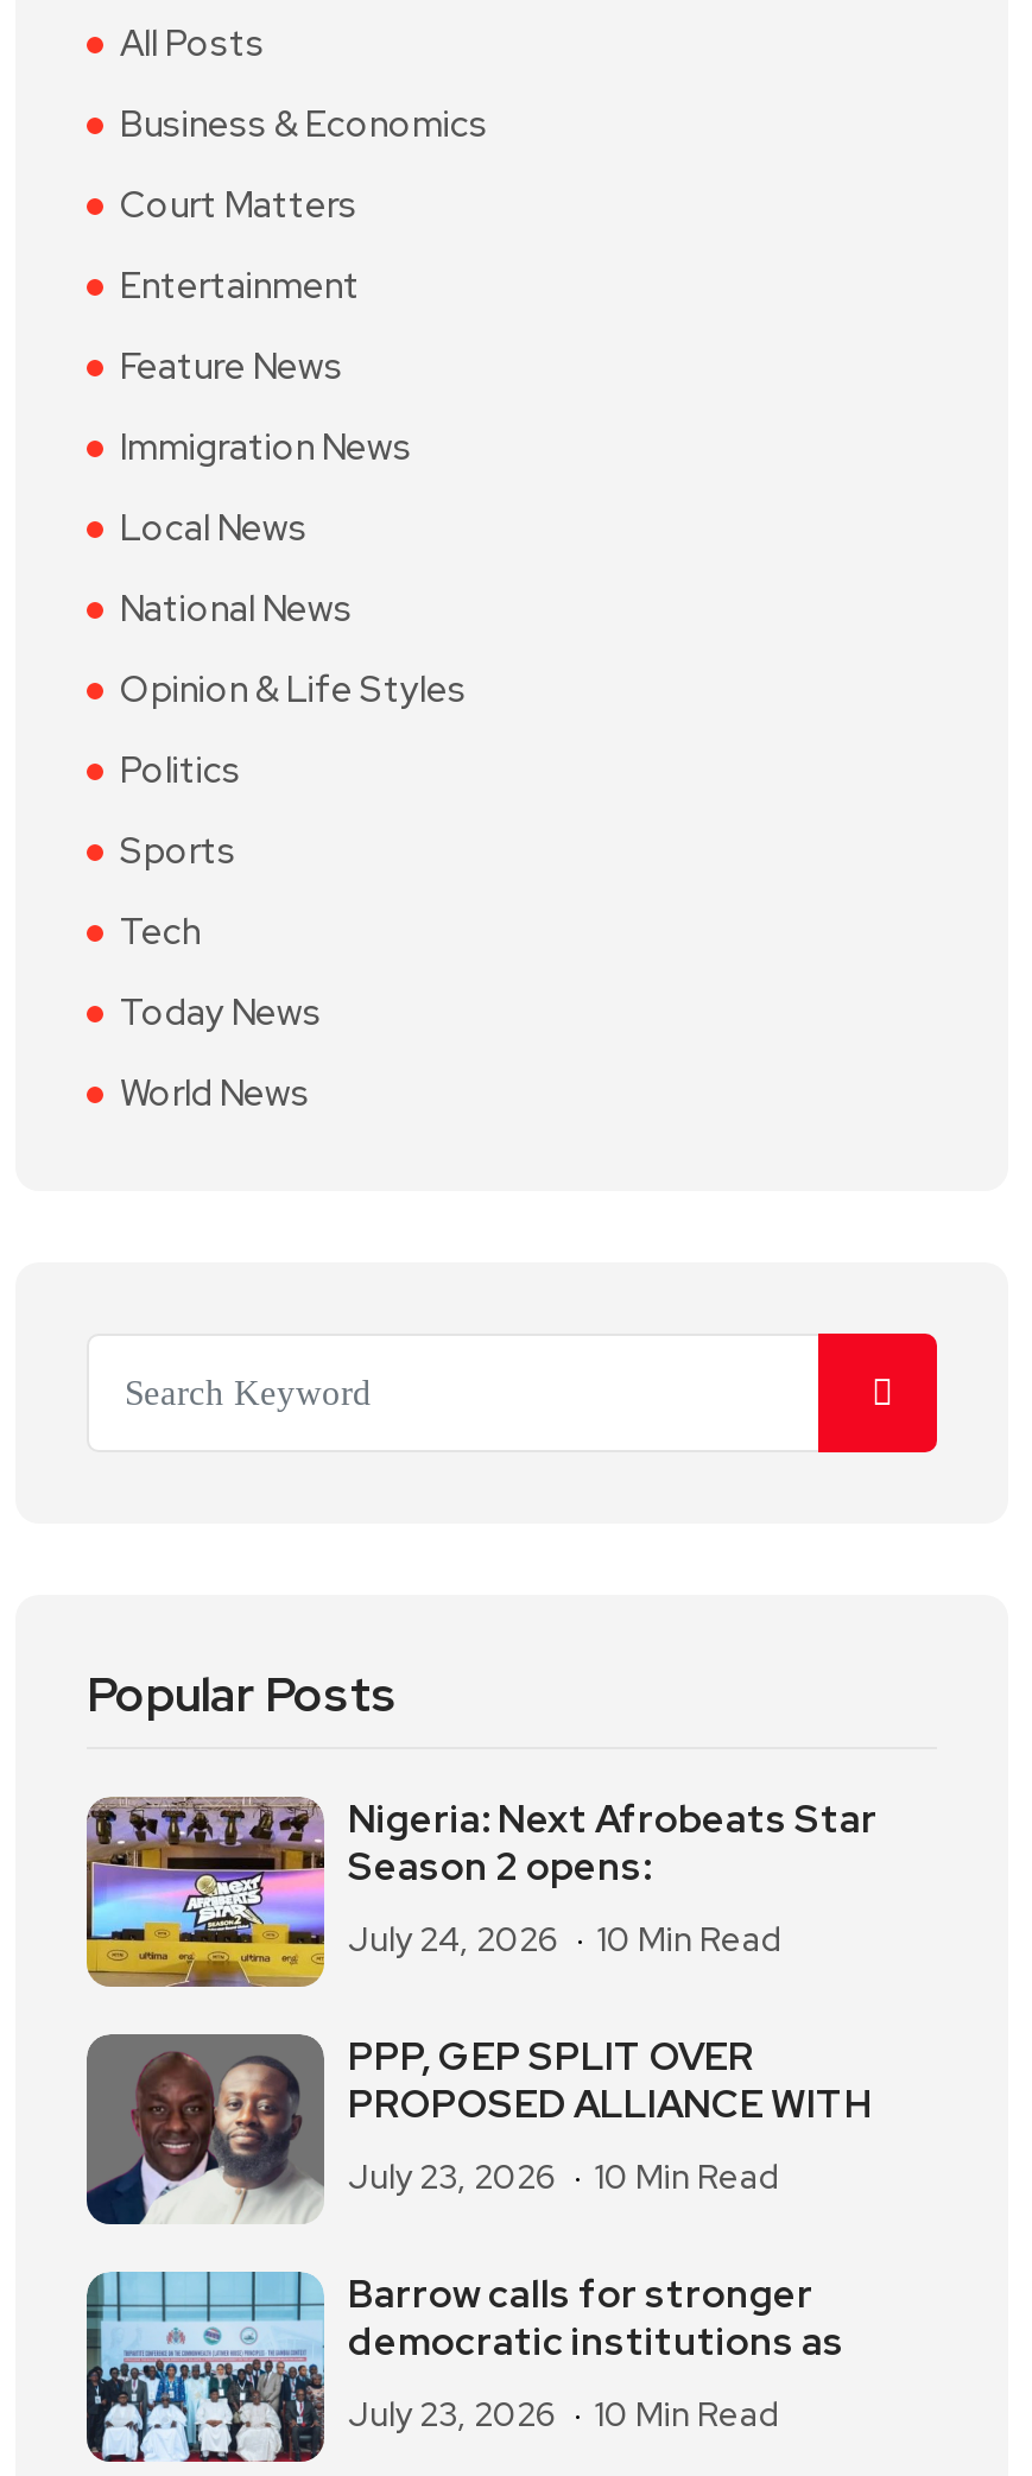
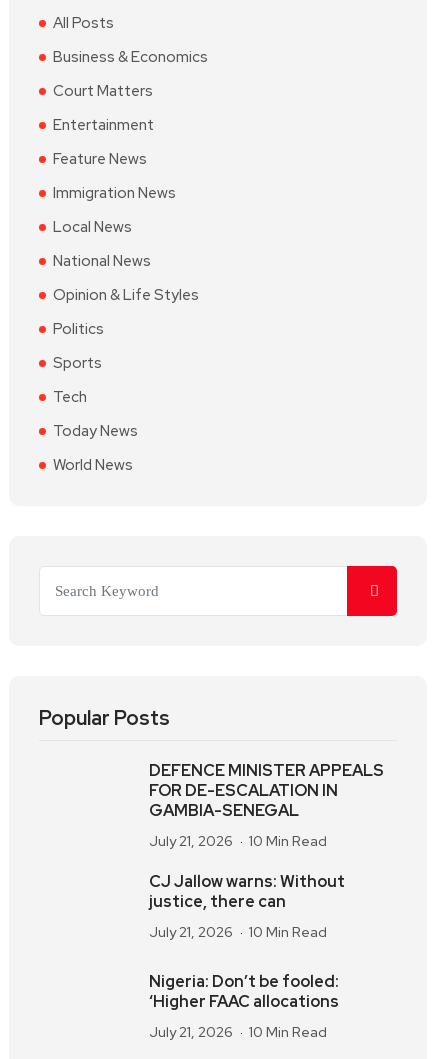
[84,1794,315,1989] [image] -> none
[348,1794,878,1892] Nigeria: Next Afrobeats Star | Season 2 opens: -> [149,760,384,821] DEFENCE MINISTER APPEALS | FOR DE-ESCALATION IN | GAMBIA-SENEGAL
[348,1918,783,1961] July 24, 2026 10 Min Read -> [149,832,327,850] July 21, 2026 10 Min Read
[84,2032,315,2227] [image] -> none
[348,2032,873,2129] PPP, GEP SPLIT OVER | PROPOSED ALLIANCE WITH -> [149,871,345,912] CJ Jallow warns: Without | justice, there can
[348,2155,780,2198] July 23, 2026 10 Min Read -> [149,923,327,941] July 21, 2026 10 Min Read
[84,2269,319,2464] [image] -> none
[348,2269,844,2367] Barrow calls for stronger | democratic institutions as -> [149,971,339,1012] Nigeria: Don’t be fooled: | ‘Higher FAAC allocations
[348,2393,780,2436] July 23, 2026 10 Min Read -> [149,1023,327,1041] July 21, 2026 10 Min Read

